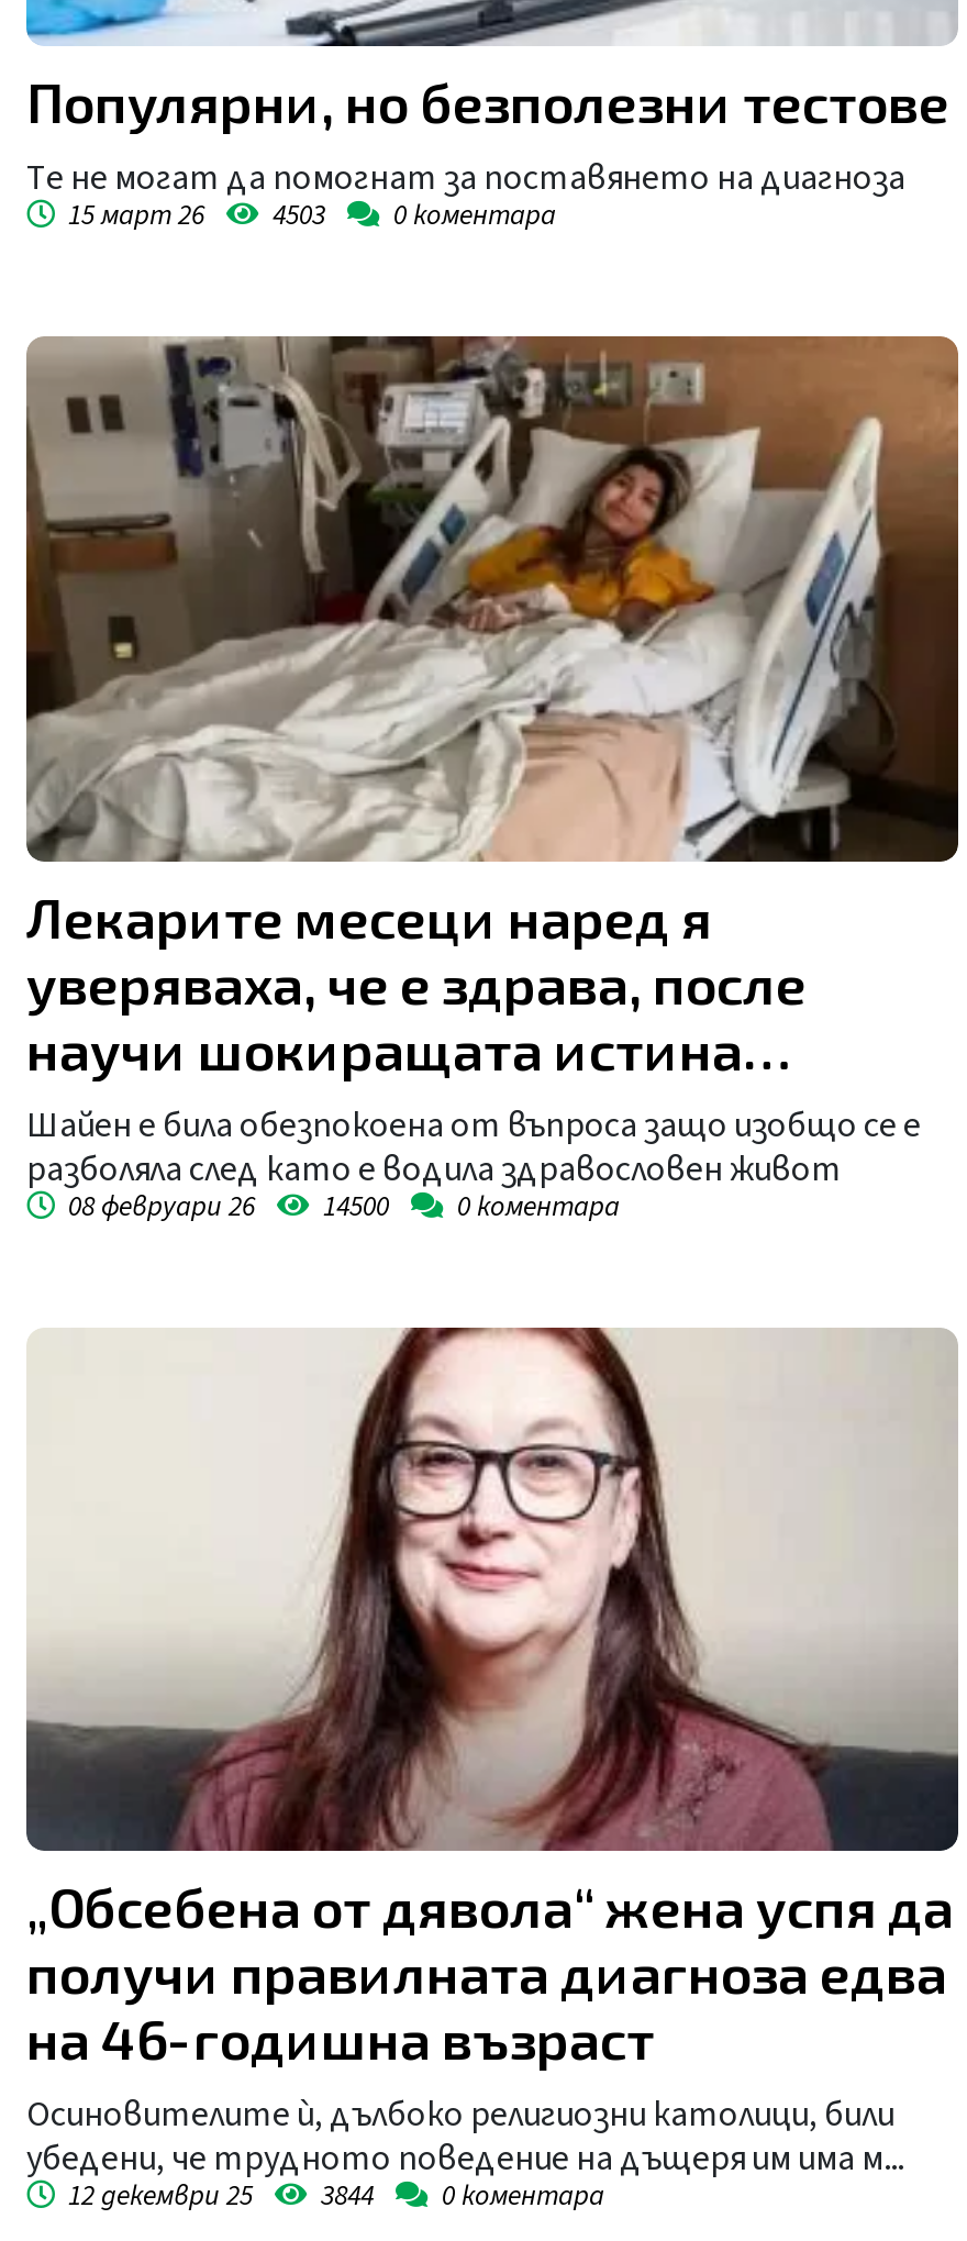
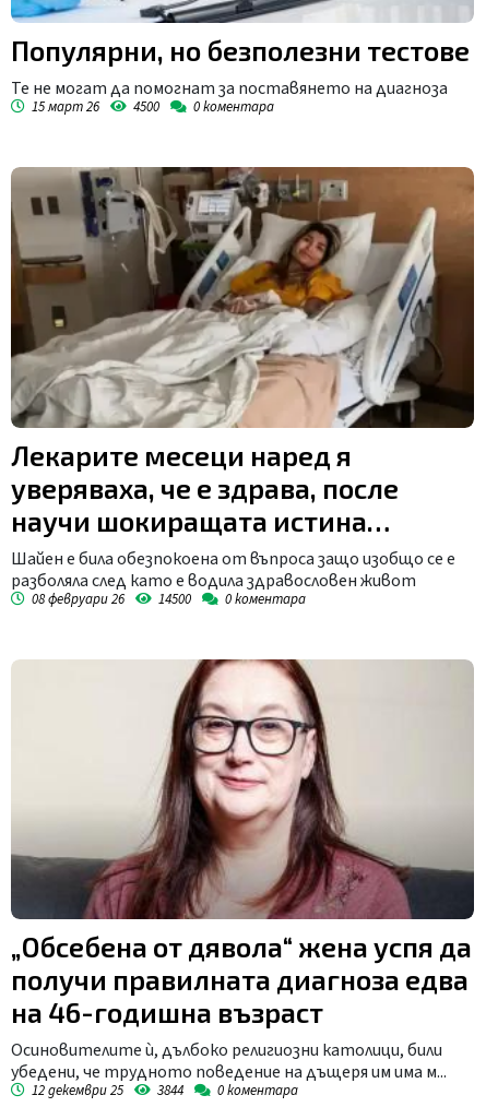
[62,196,556,236] 15 март 26 4503 0 коментара -> [28,97,274,117] 15 март 26 4500 0 коментара

